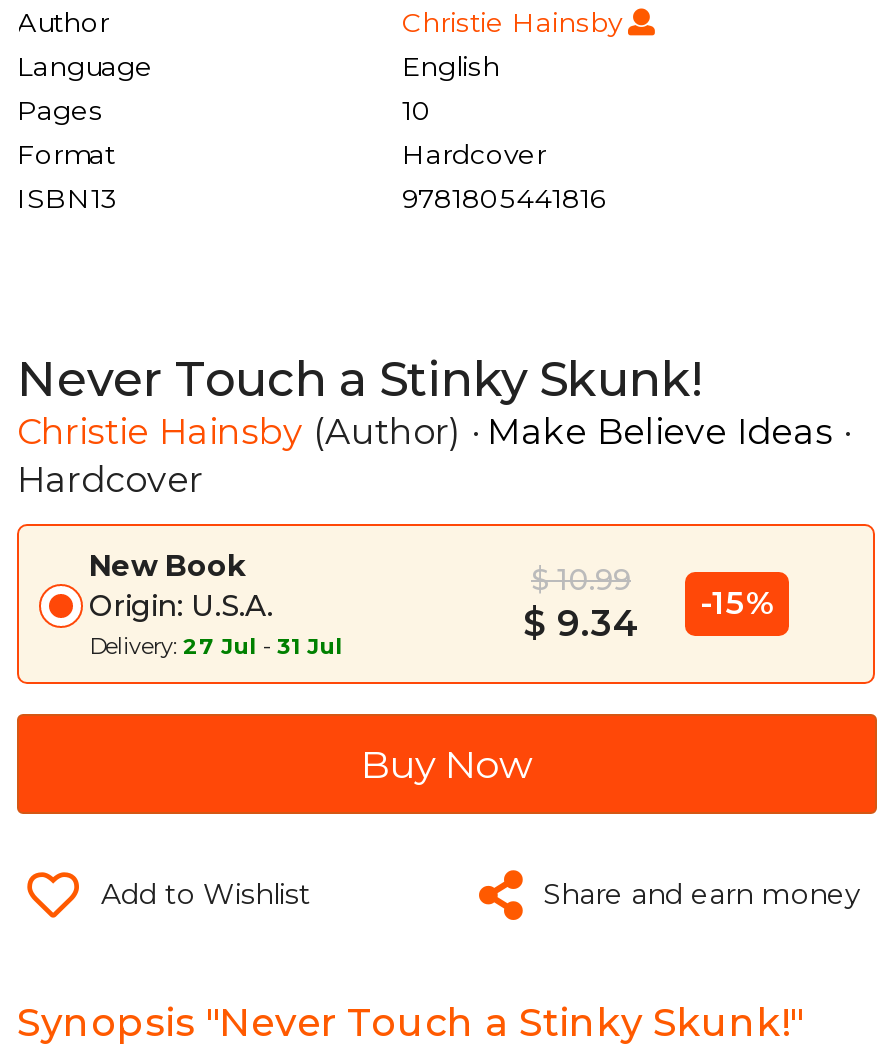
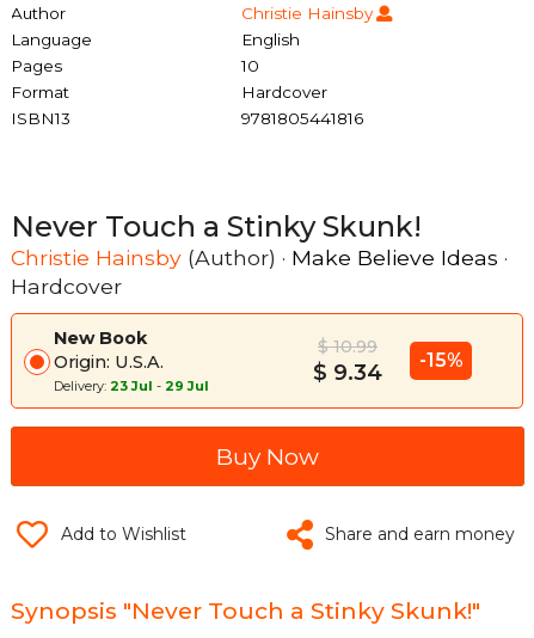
[89,632,343,660] Delivery: 27 Jul - 31 Jul -> [54,378,209,395] Delivery: 23 Jul - 29 Jul

